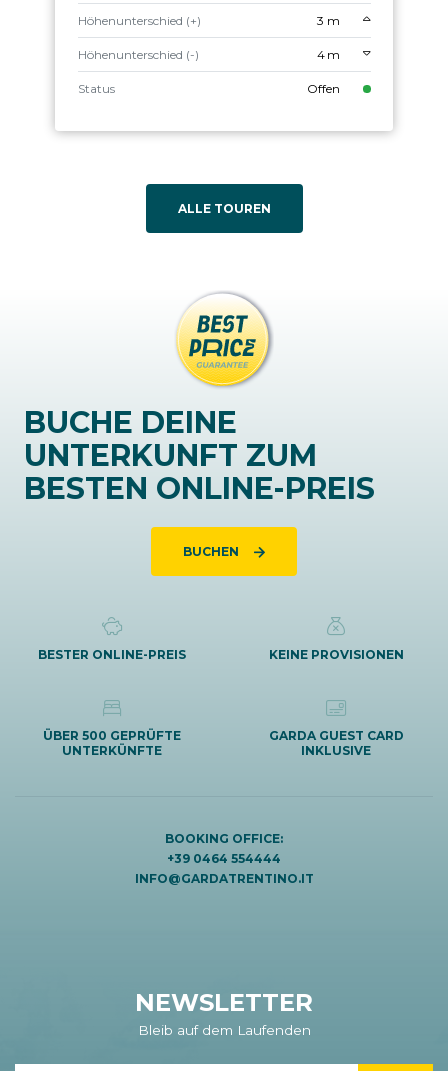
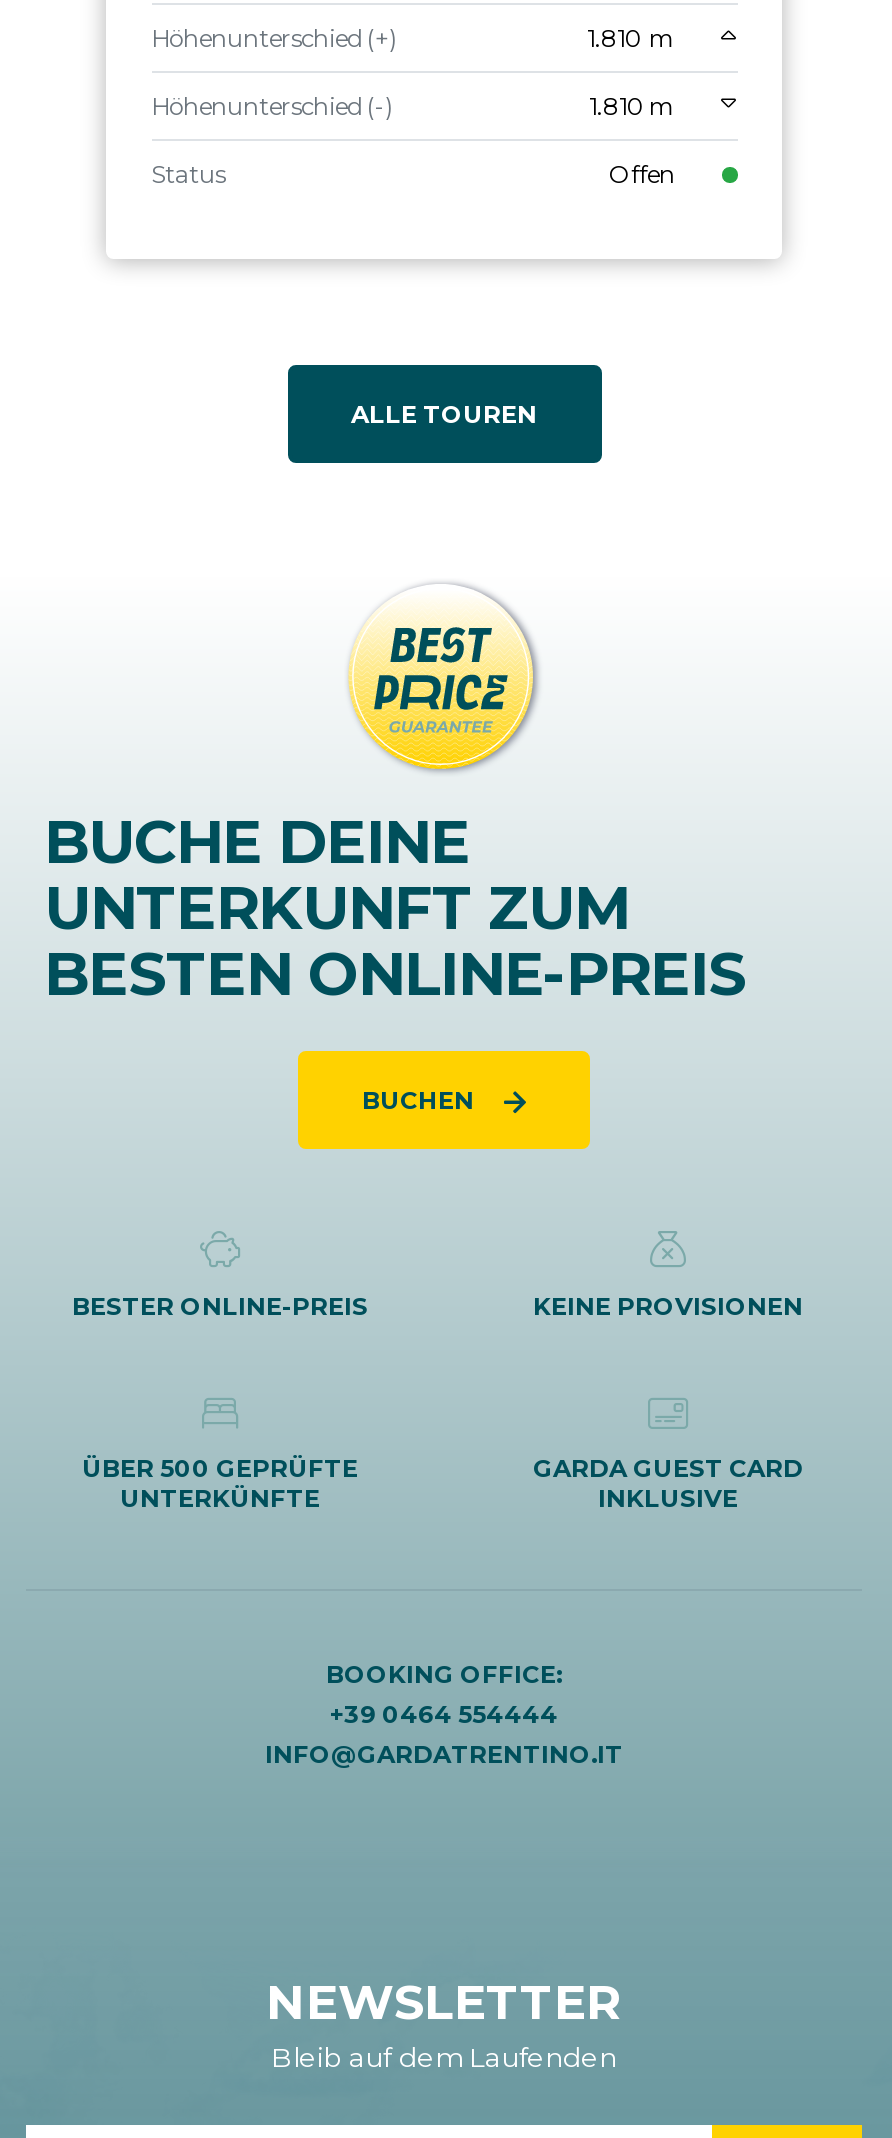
[316,13,339,28] 3 m -> [587,23,675,53] 1.810 m
[316,47,339,62] 4 m -> [589,91,675,121] 1.810 m

